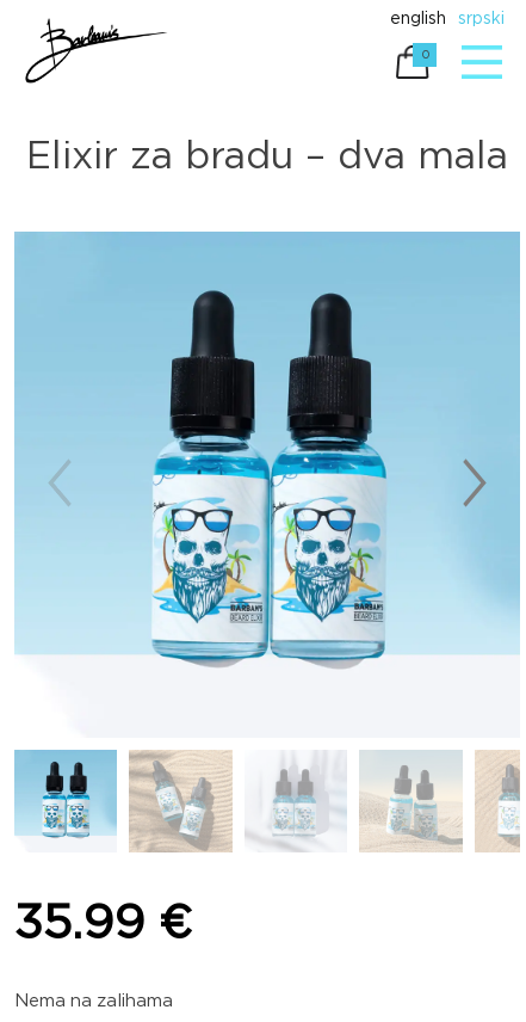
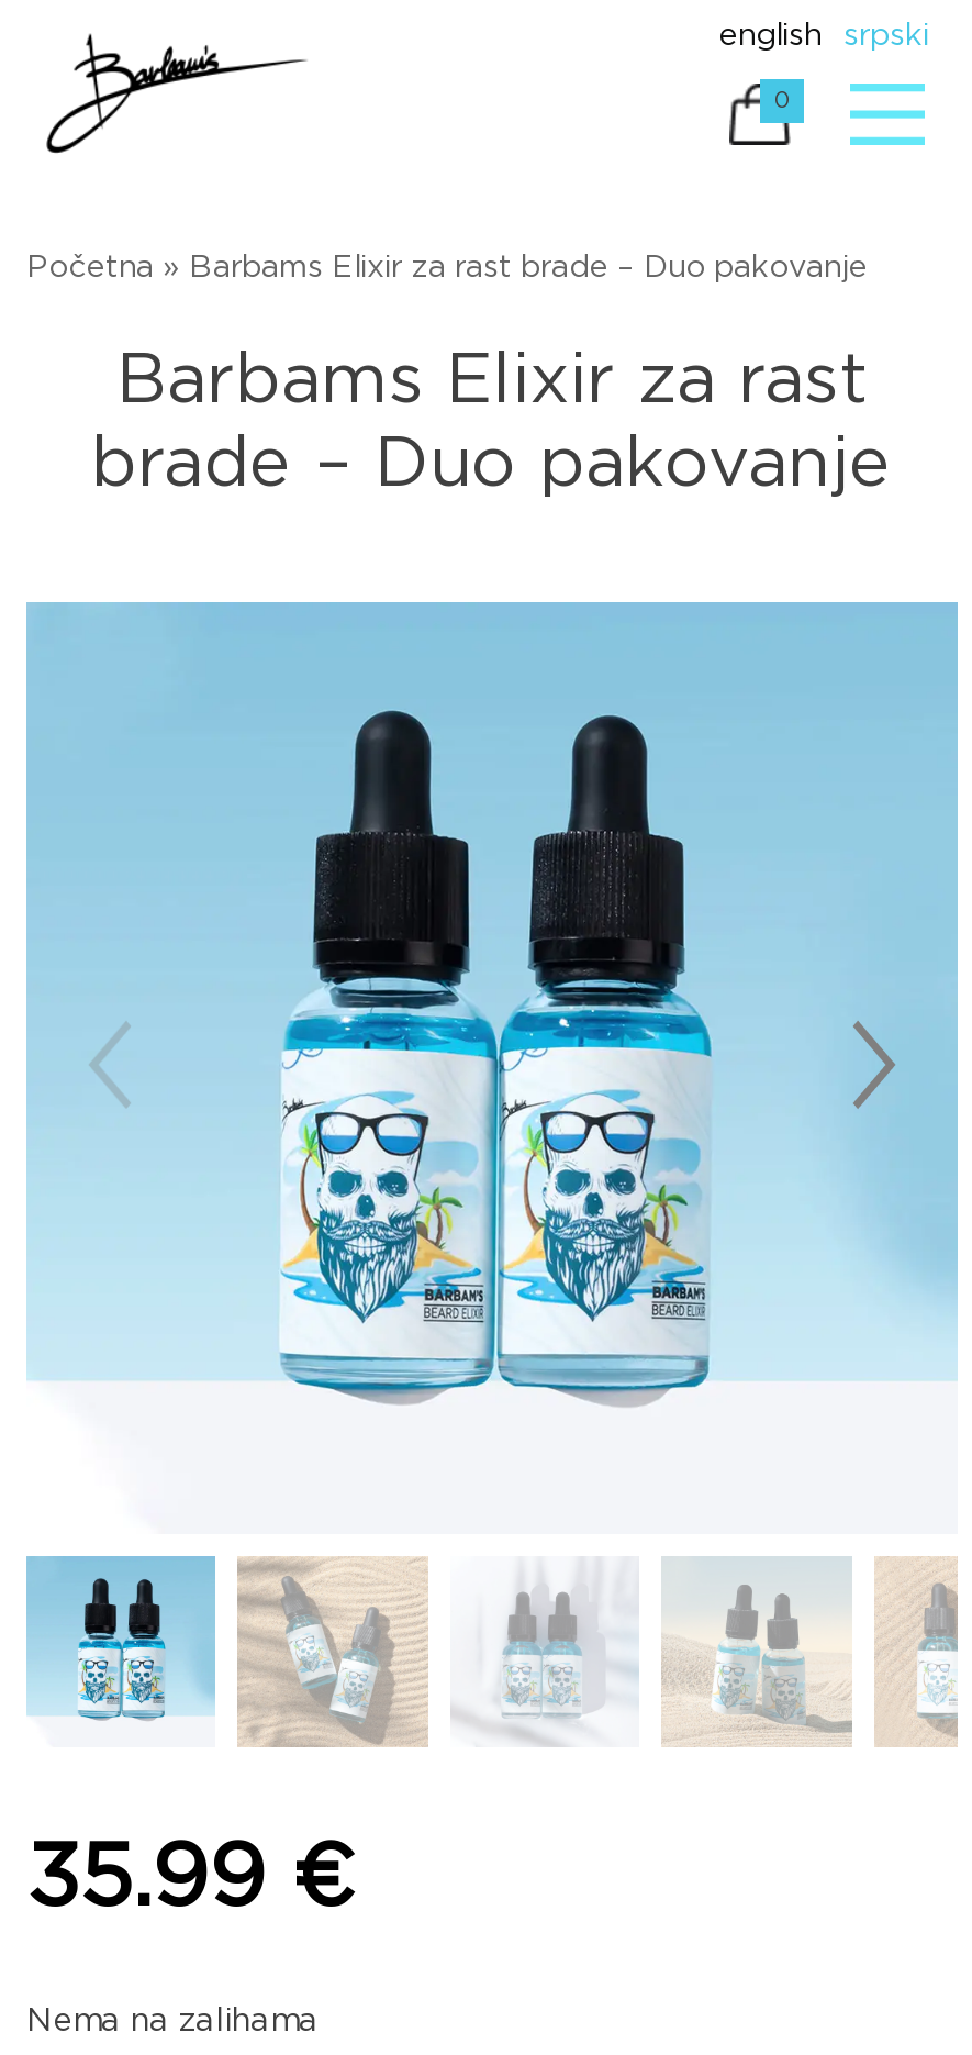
[26,137,508,176] Elixir za bradu – dva mala -> [26,253,893,500] Početna» Barbams Elixir za rast brade – Duo pakovanje | Barbams Elixir za rast | brade – Duo pakovanje

